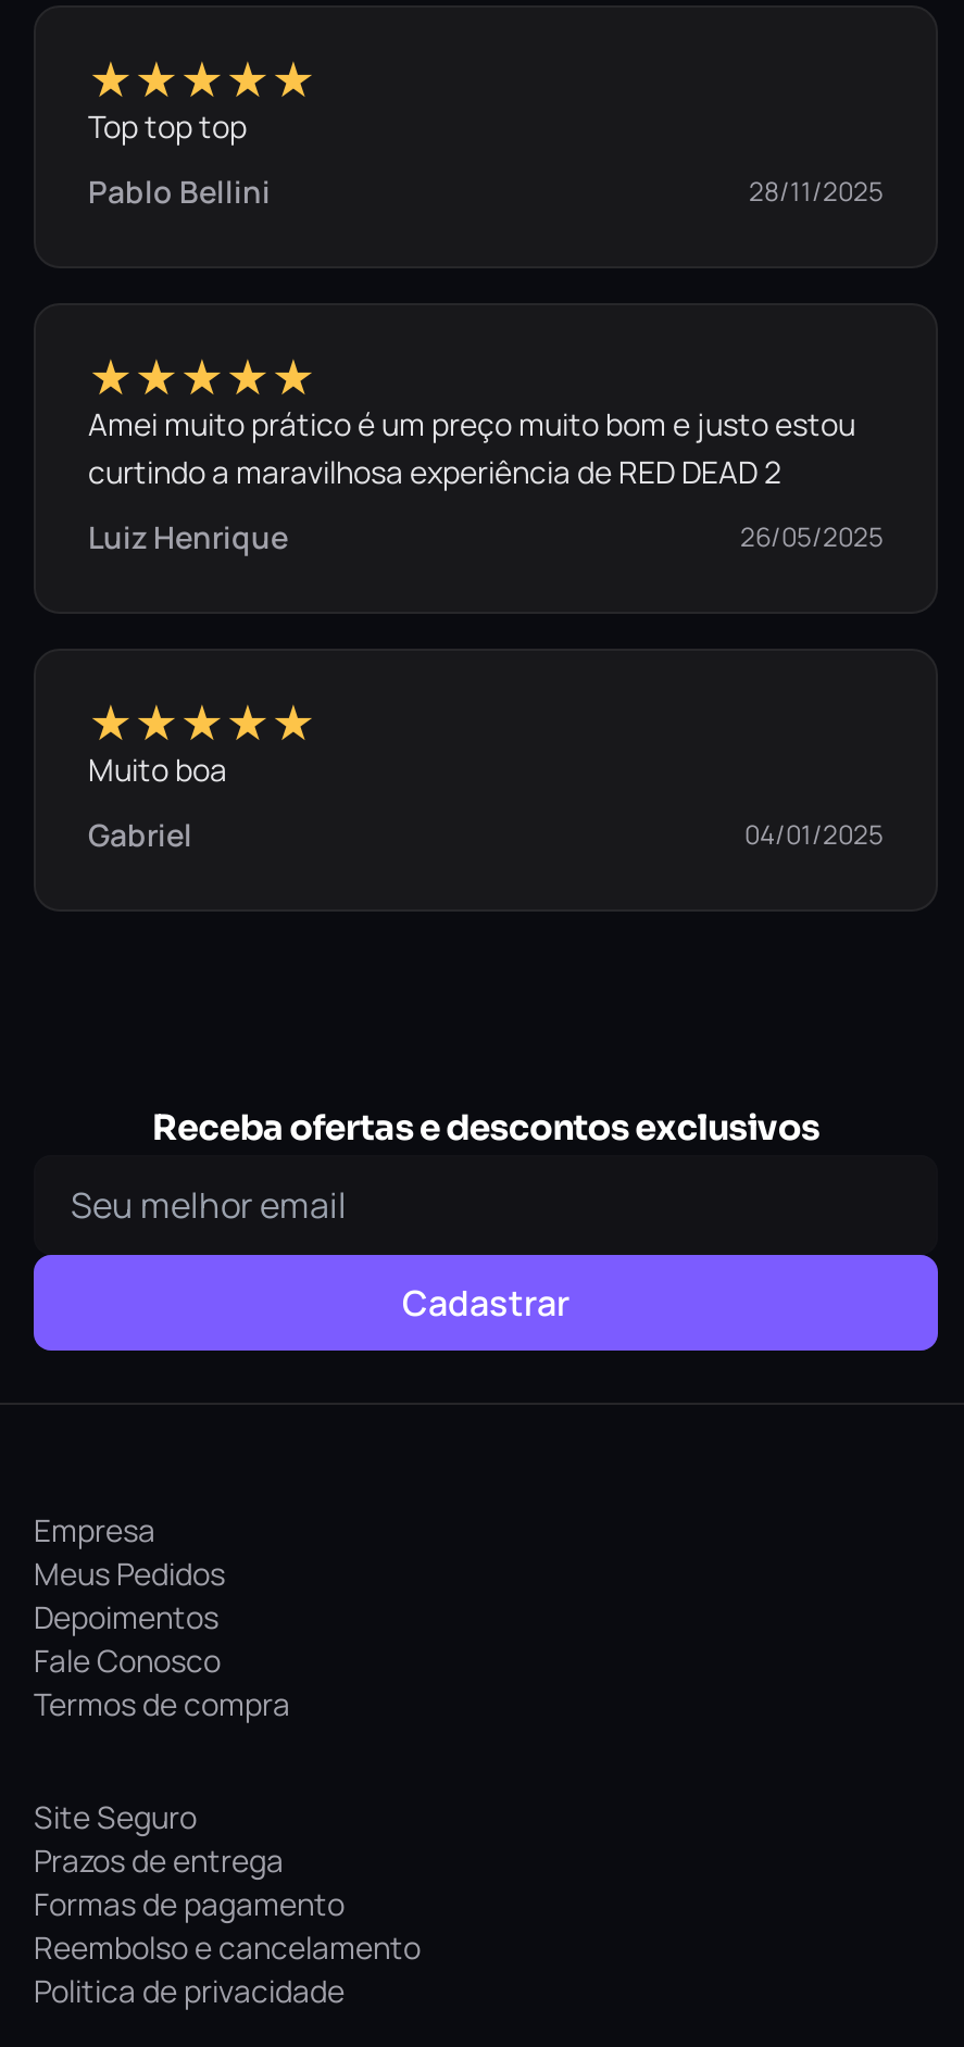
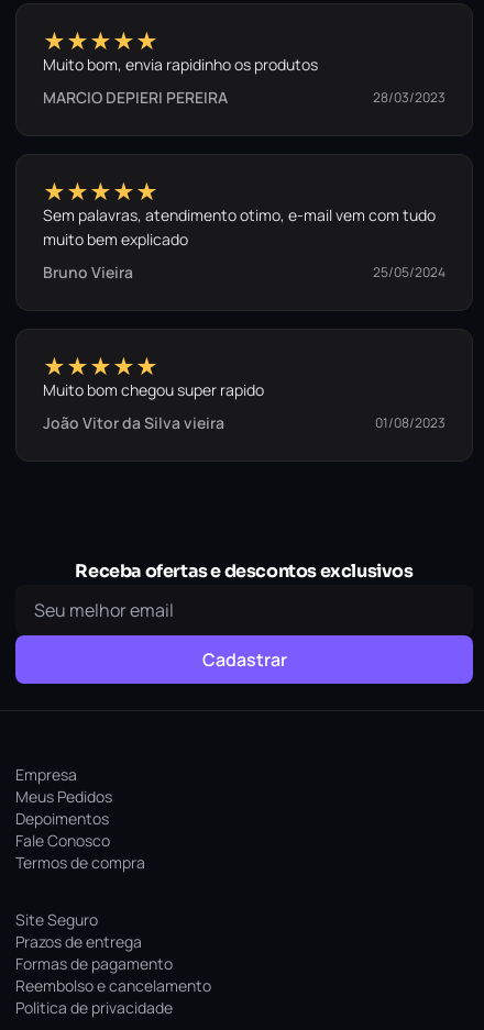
[88,105,247,147] Top top top -> [43,54,318,75] Muito bom, envia rapidinho os produtos
[88,171,884,212] Pablo Bellini | 28/11/2025 -> [43,87,446,108] MARCIO DEPIERI PEREIRA | 28/03/2023
[88,403,855,492] Amei muito prático é um preço muito bom e justo estou | curtindo a maravilhosa experiência de RED DEAD 2 -> [43,204,436,250] Sem palavras, atendimento otimo, e-mail vem com tudo | muito bem explicado
[88,516,884,557] Luiz Henrique | 26/05/2025 -> [43,262,446,283] Bruno Vieira | 25/05/2024
[88,749,227,790] Muito boa -> [43,379,264,400] Muito bom chegou super rapido
[88,814,884,855] Gabriel | 04/01/2025 -> [43,412,446,433] João Vitor da Silva vieira | 01/08/2023

